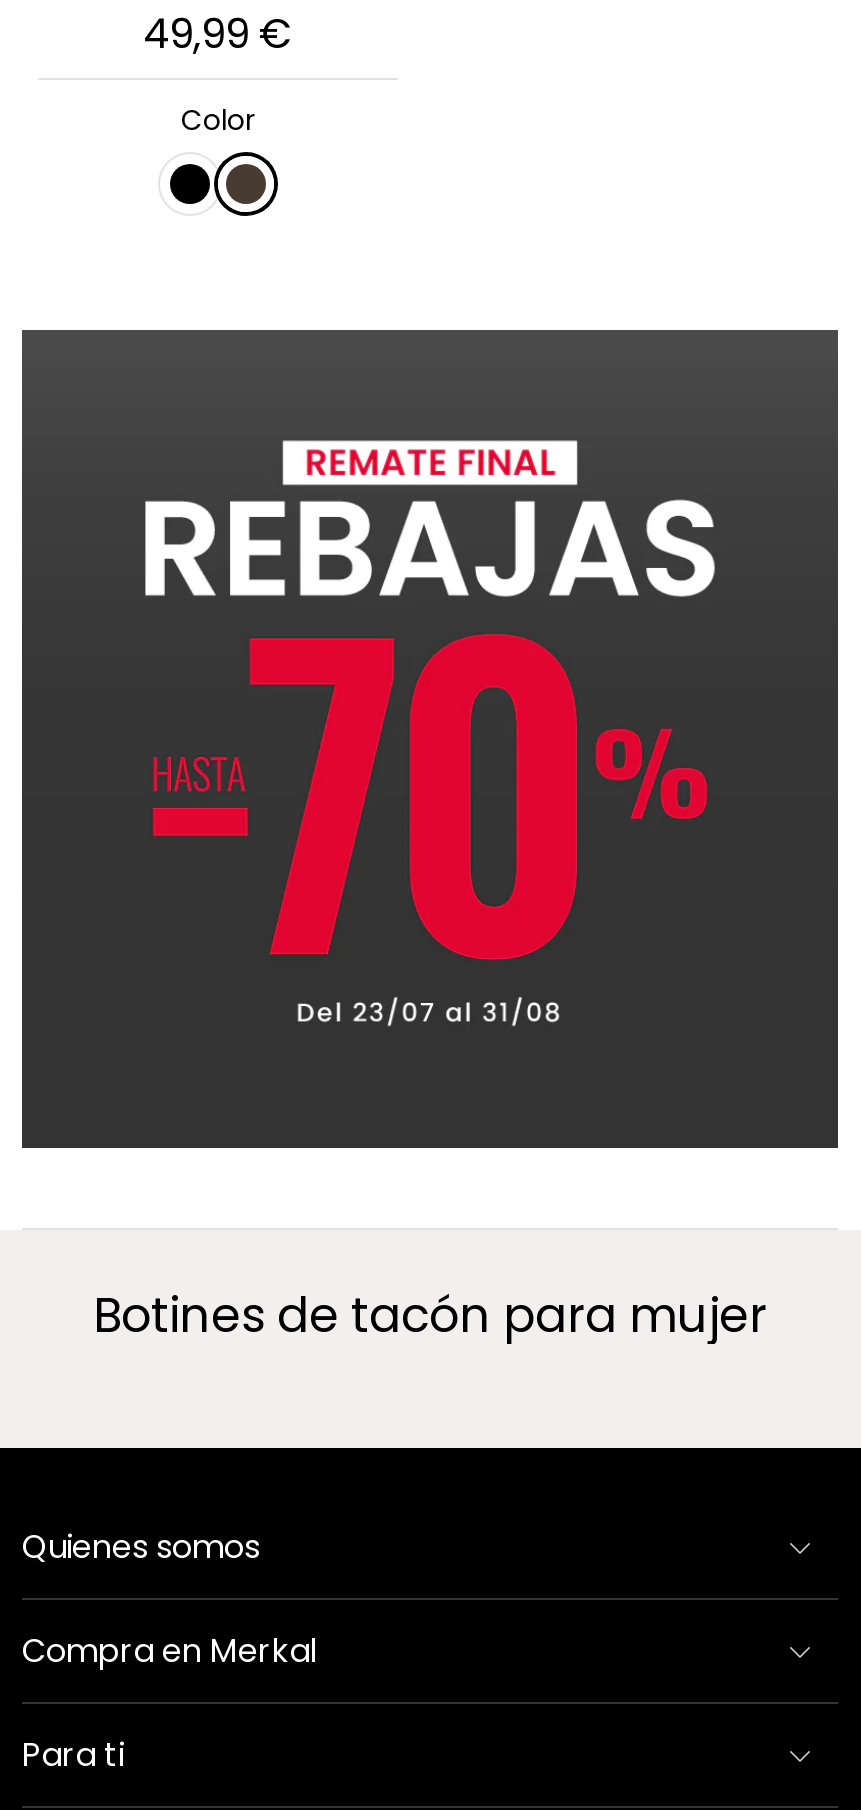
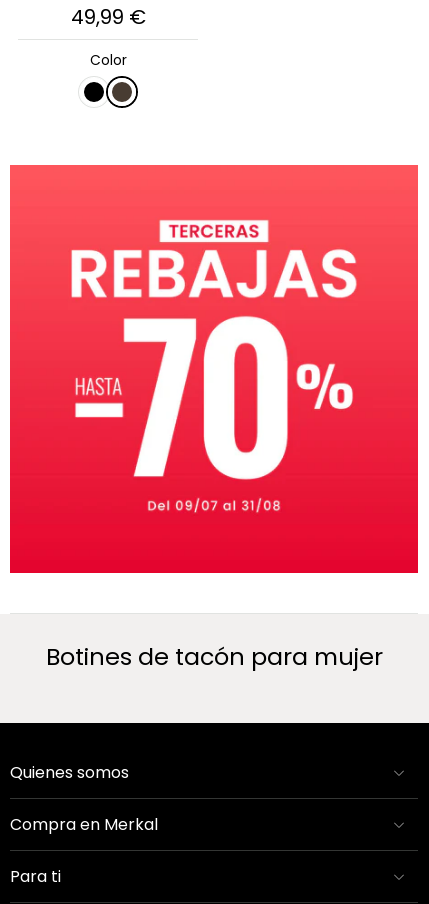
[20,328,840,1150] [image] -> [9,164,419,574] [image]

